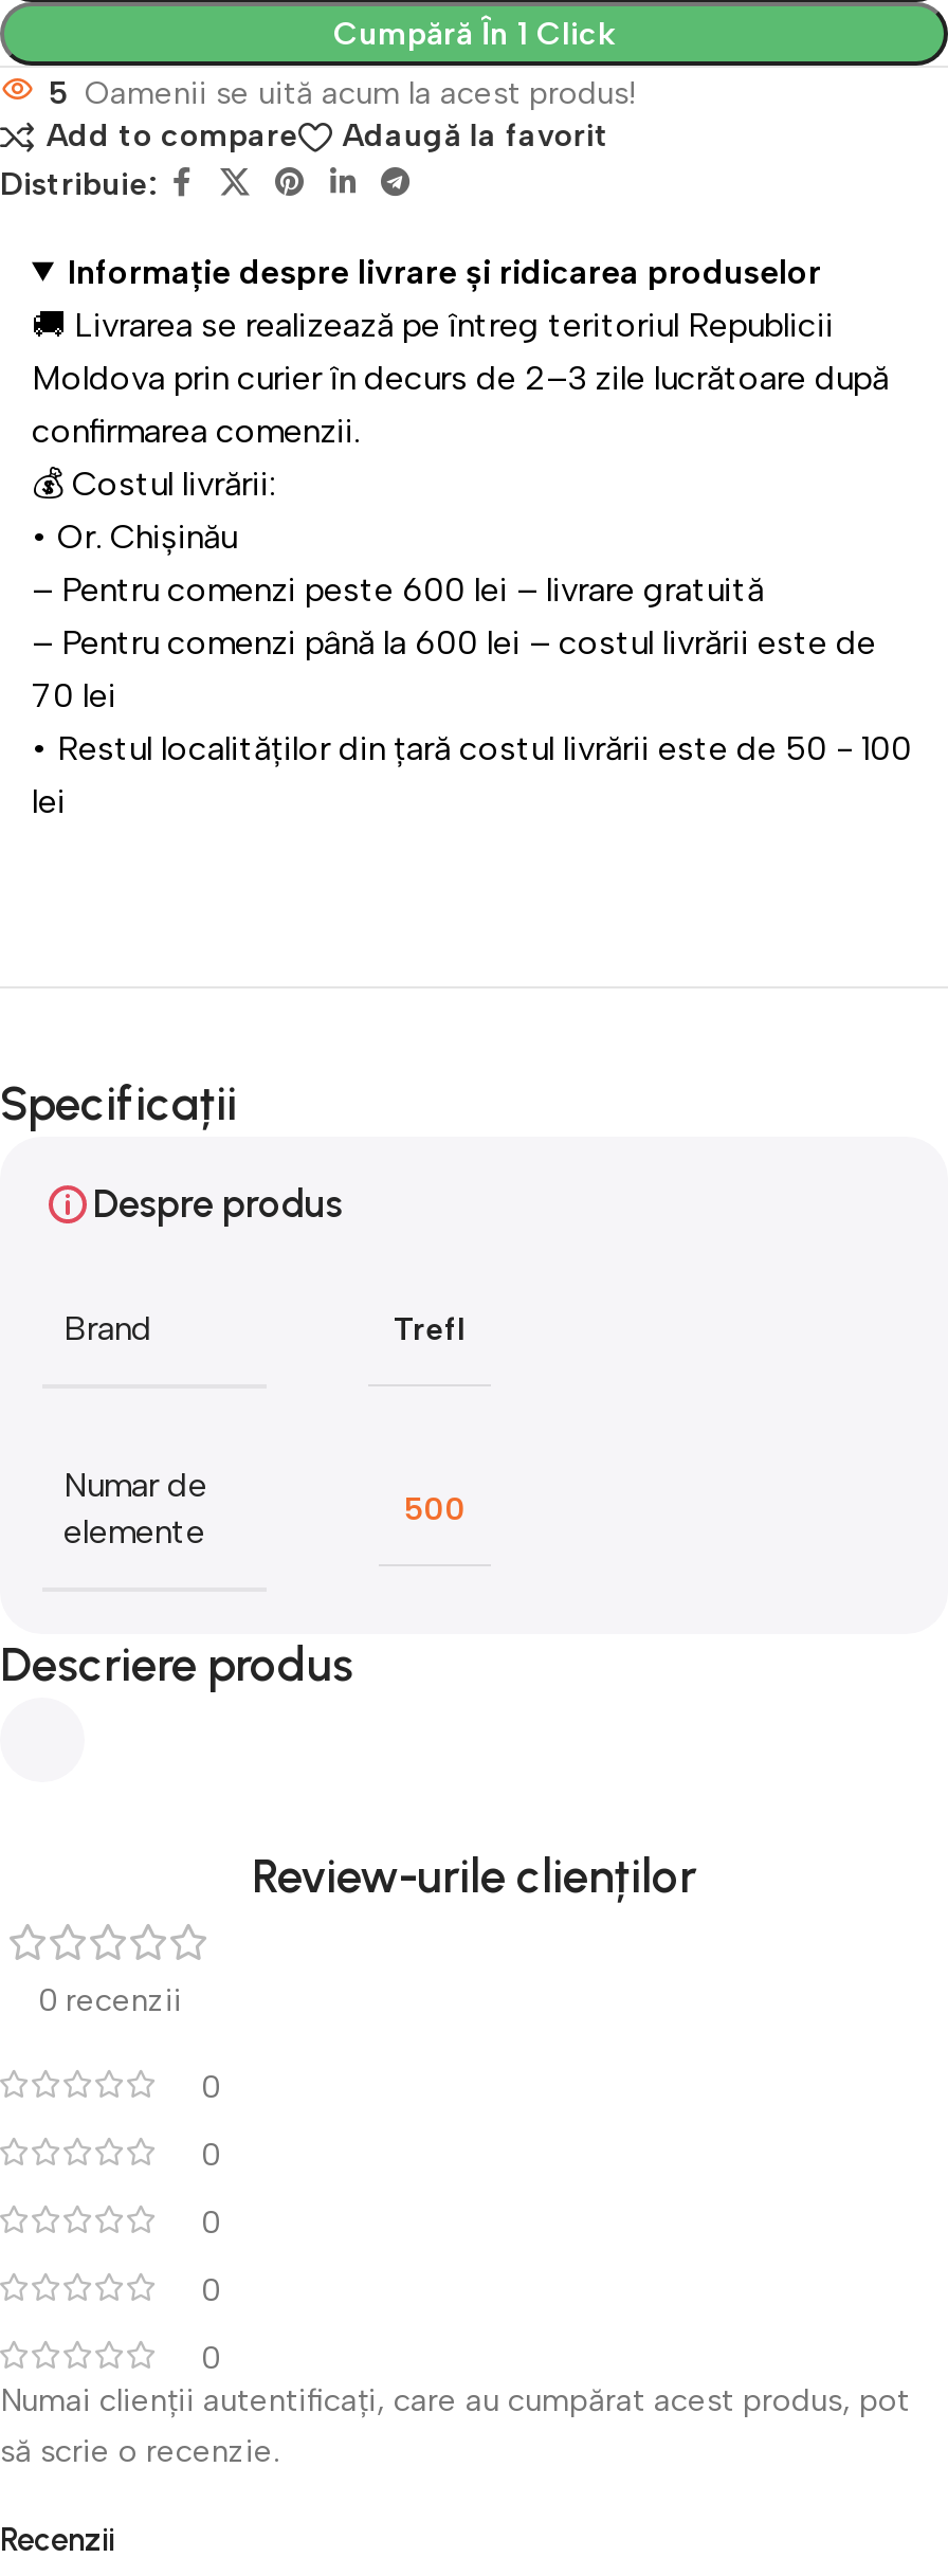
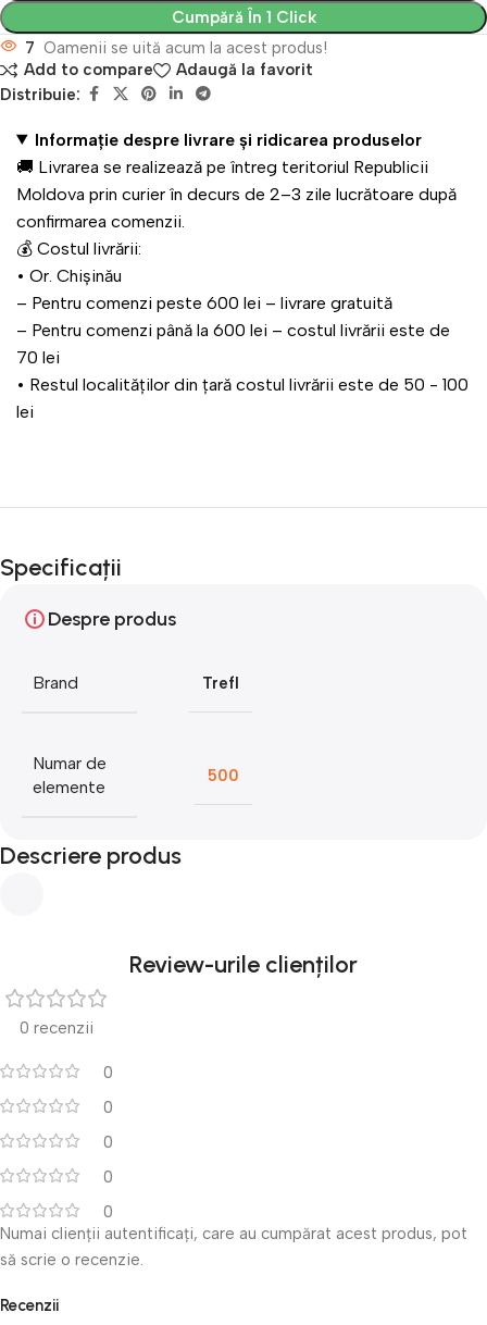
[49,75,637,113] 5 Oamenii se uită acum la acest produs! -> [25,39,327,58] 7 Oamenii se uită acum la acest produs!

